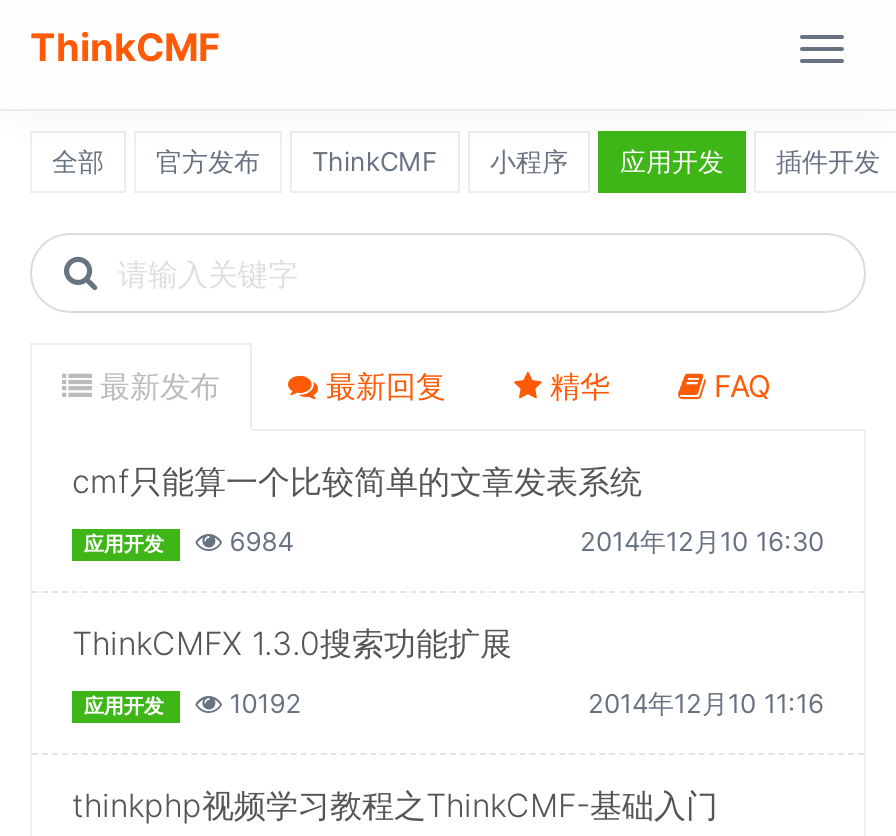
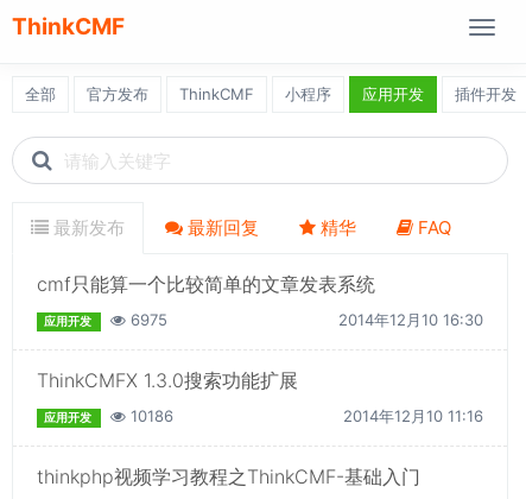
[221,525,293,557] 6984 -> [126,310,167,329] 6975
[221,687,301,719] 10192 -> [126,406,173,425] 10186

